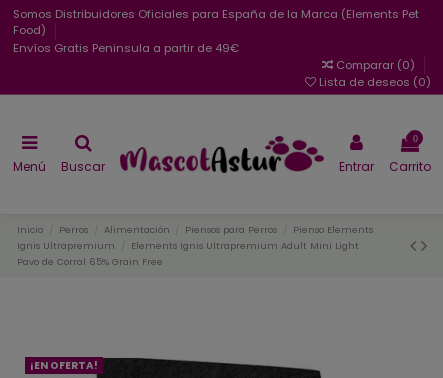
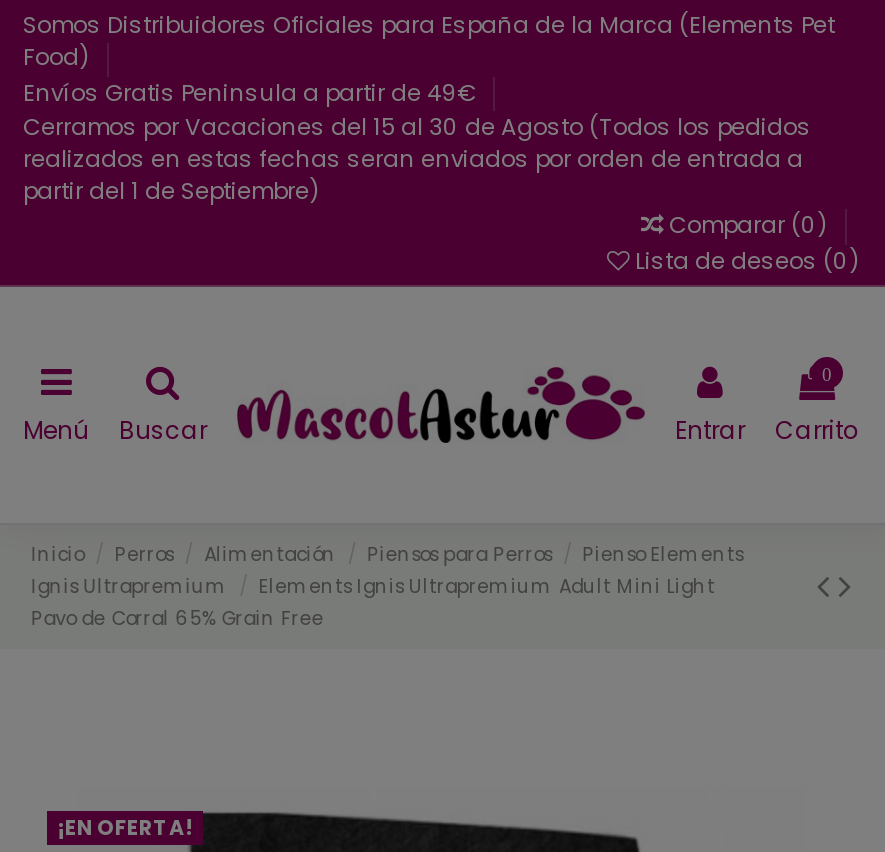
none -> [23,111,811,207] Cerramos por Vacaciones del 15 al 30 de Agosto (Todos los pedidos | realizados en estas fechas seran enviados por orden de entrada a | partir del 1 de Septiembre)

